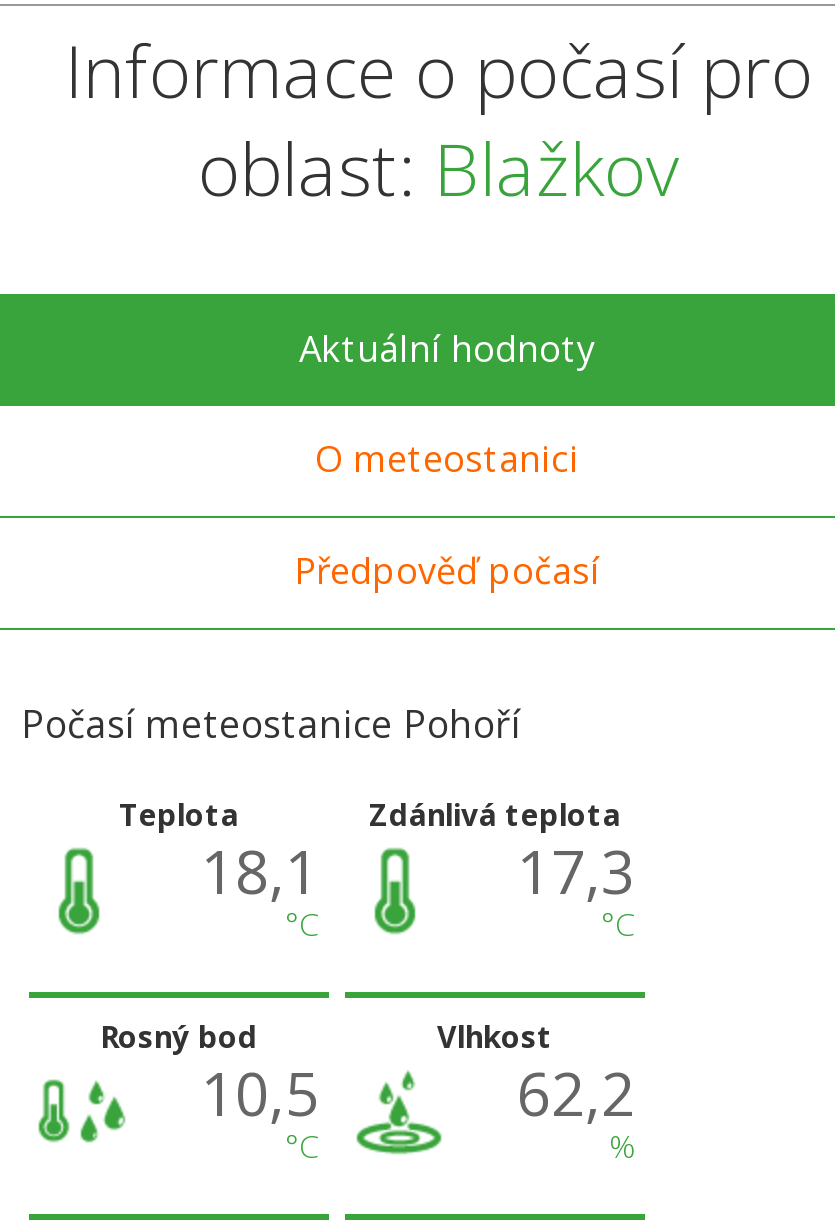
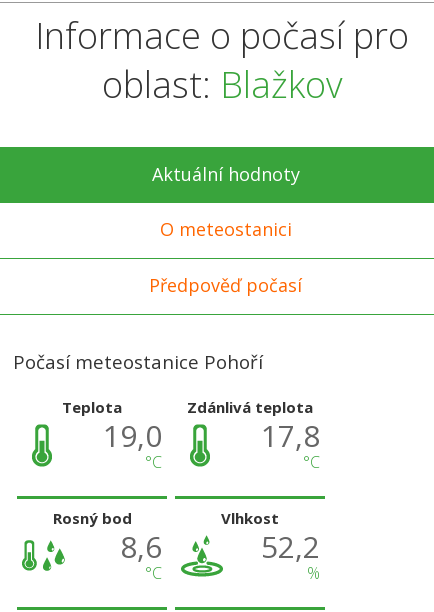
[201,831,319,913] 18,1 -> [103,415,162,456] 19,0
[517,831,635,913] 17,3 -> [261,415,320,456] 17,8
[201,1053,319,1135] 10,5 -> [120,526,162,567] 8,6
[517,1053,635,1135] 62,2 -> [261,526,320,567] 52,2

